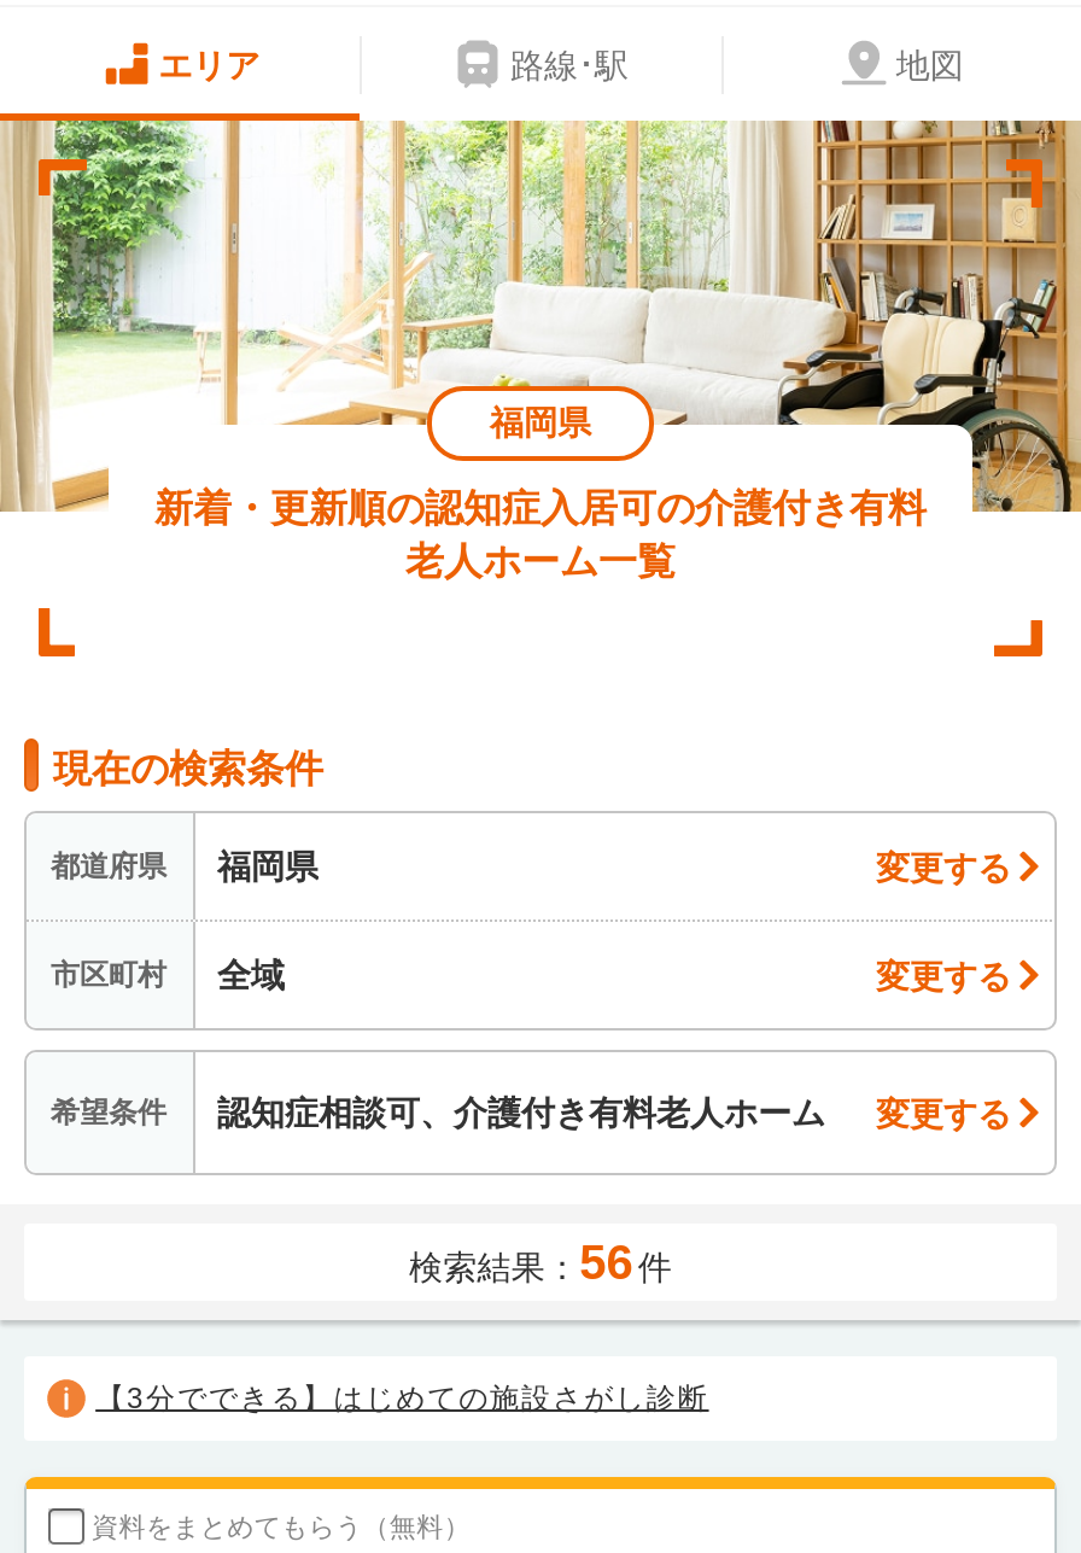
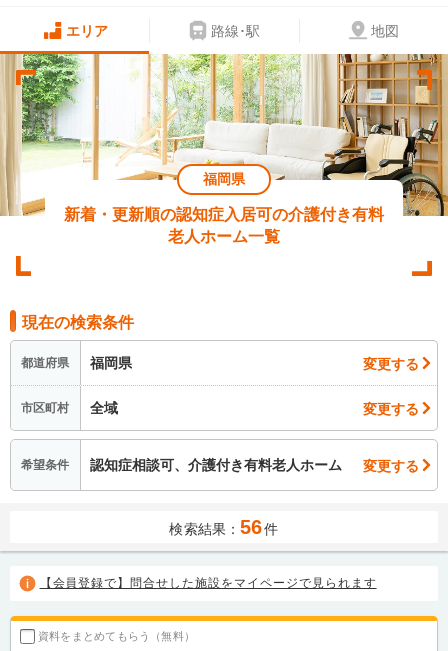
[96,1381,709,1415] 【3分でできる】はじめての施設さがし診断 -> [40,576,376,590] 【会員登録で】問合せした施設をマイページで見られます

